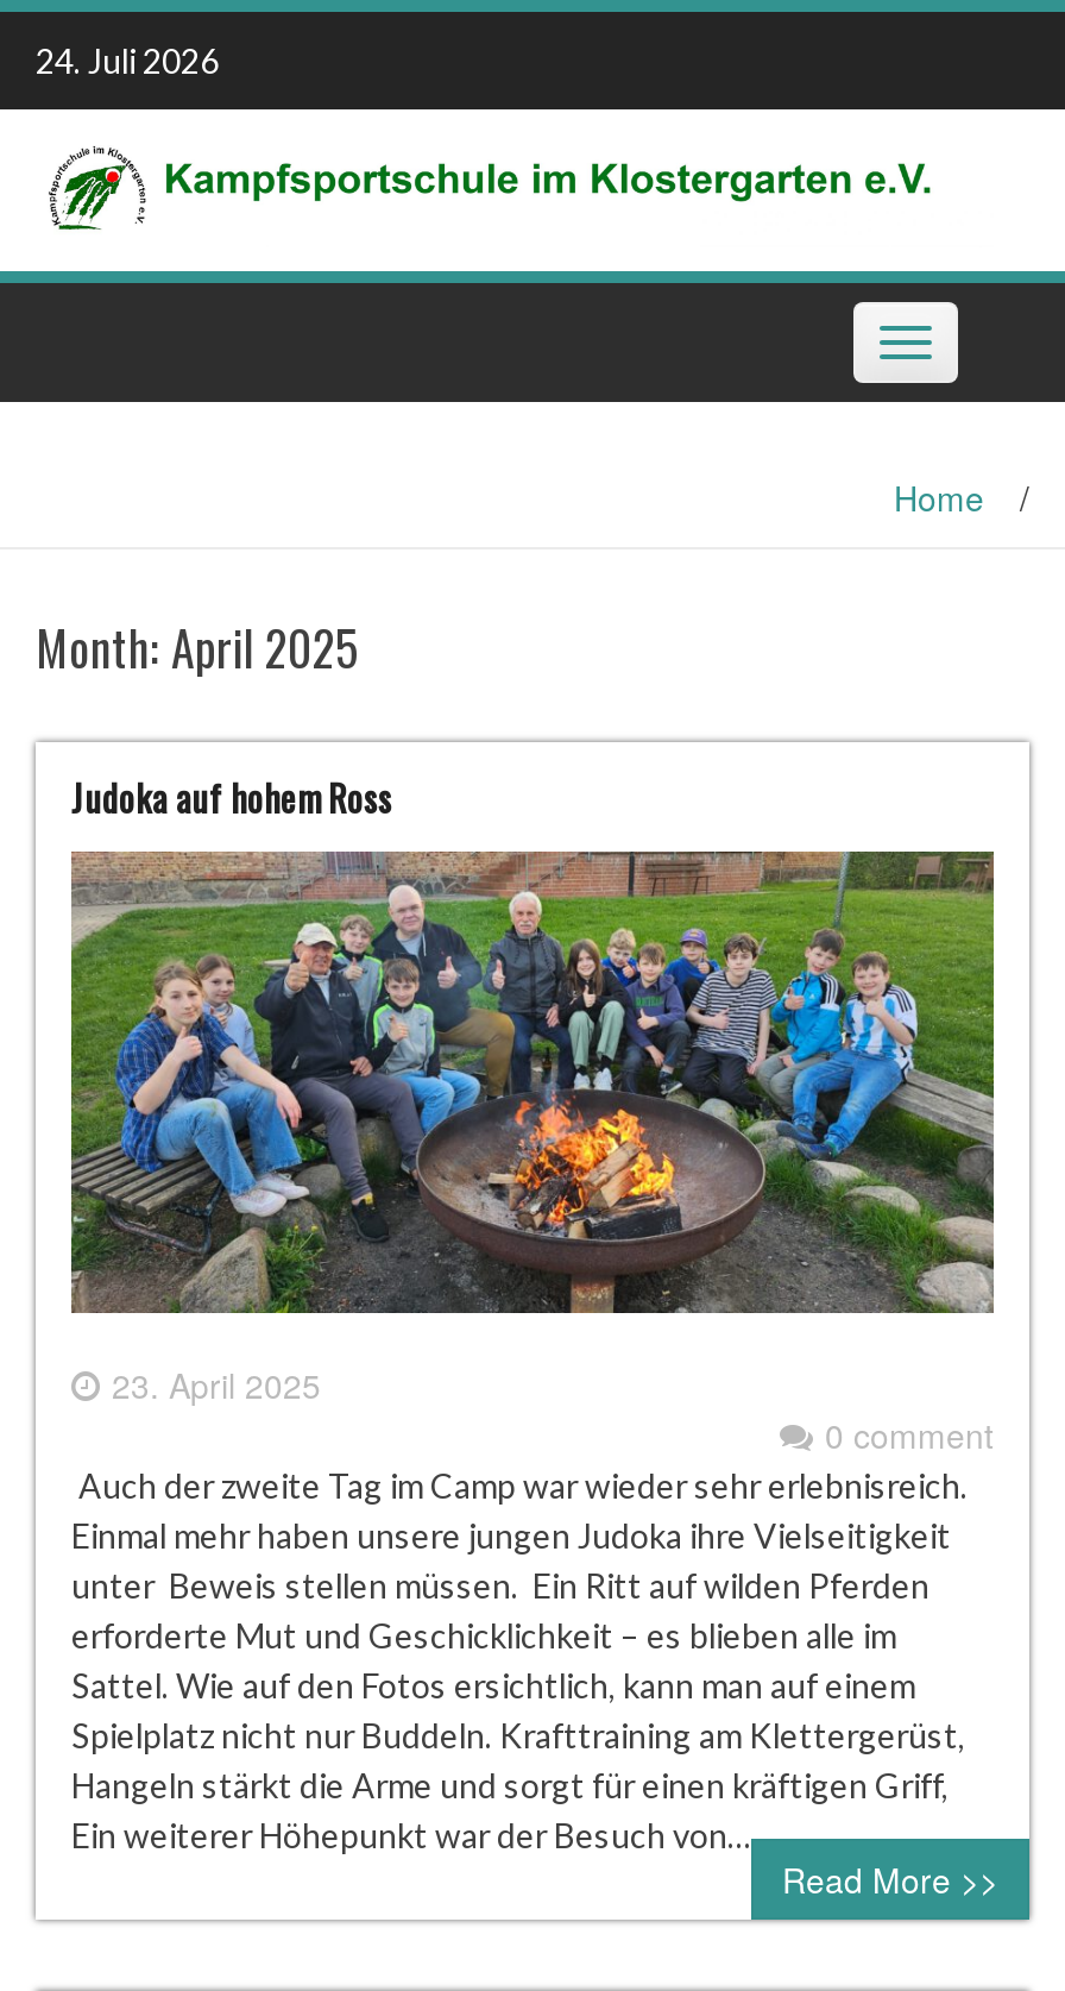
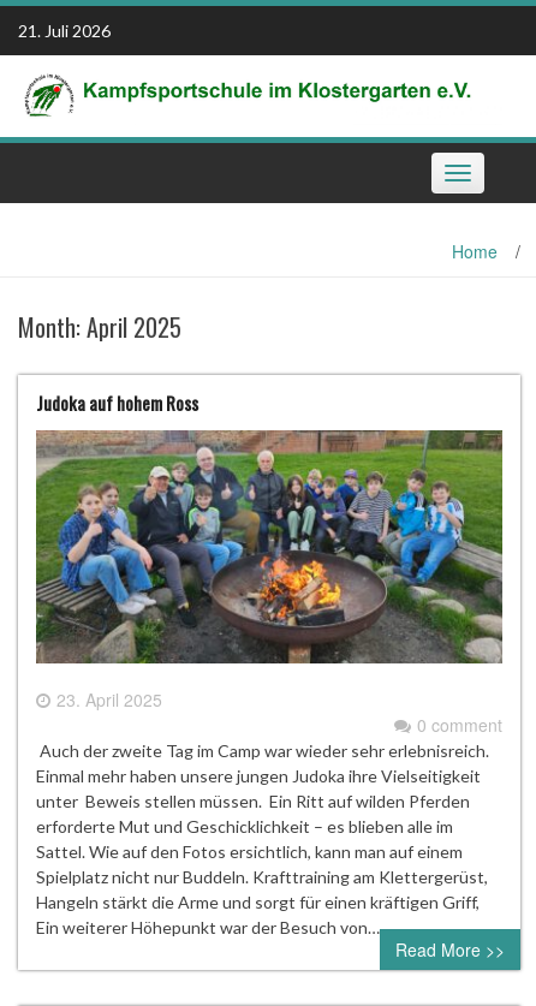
[36,40,219,81] 24. Juli 2026 -> [18,20,111,41] 21. Juli 2026

